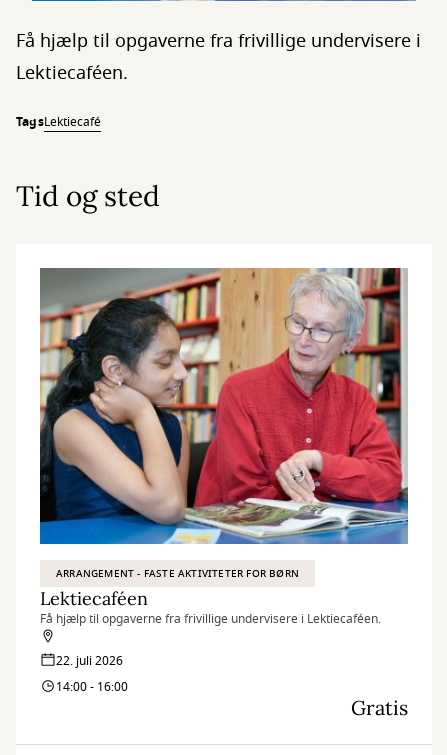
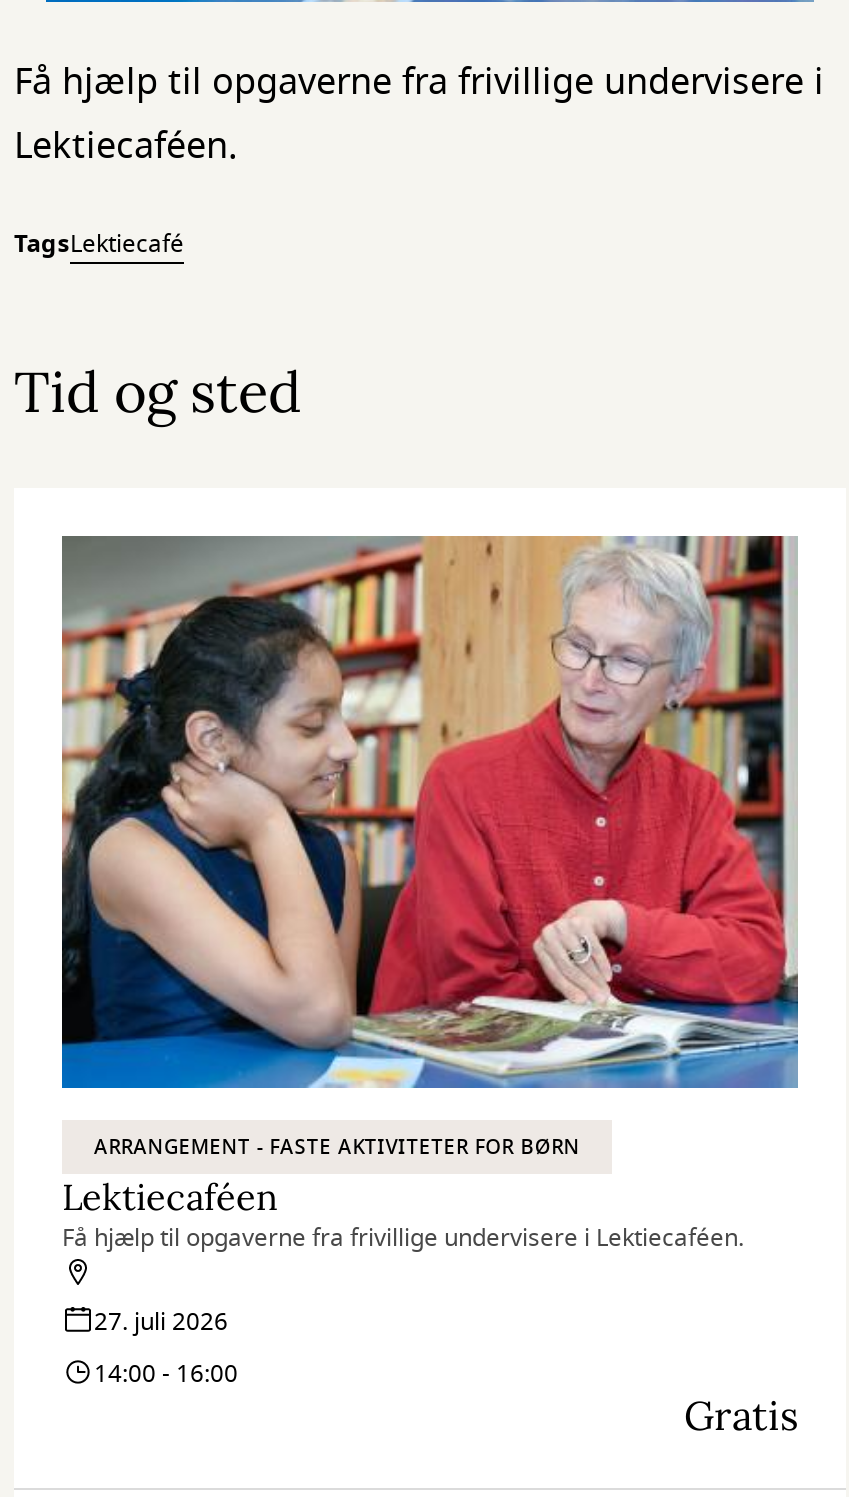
[56,652,123,670] 22. juli 2026 -> [94,1304,228,1340] 27. juli 2026

